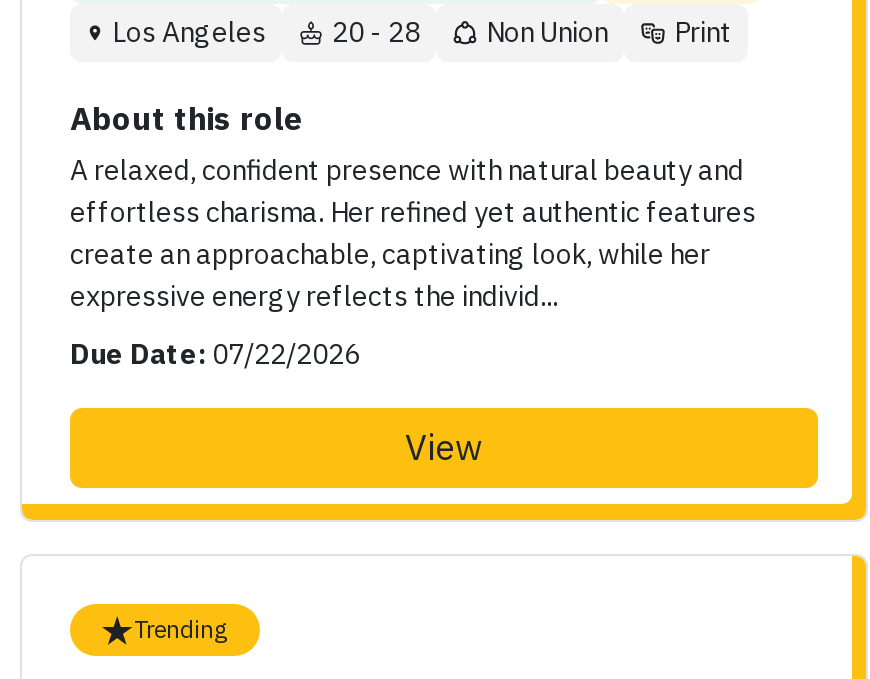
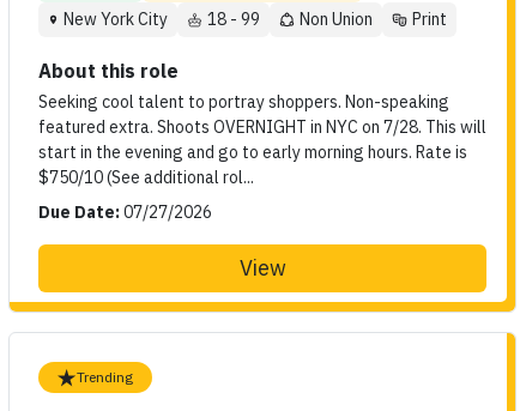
[112,14,420,50] Los Angeles | 20 - 28 -> [64,9,260,30] New York City | 18 - 99
[70,152,756,314] A relaxed, confident presence with natural beauty and | effortless charisma. Her refined yet authentic features | create an approachable, captivating look, while her | expressive energy reflects the individ... -> [38,91,486,188] Seeking cool talent to portray shoppers. Non-speaking | featured extra. Shoots OVERNIGHT in NYC on 7/28. This will | start in the evening and go to early morning hours. Rate is | $750/10 (See additional rol...
[70,336,360,372] Due Date: 07/22/2026 -> [38,202,212,223] Due Date: 07/27/2026

